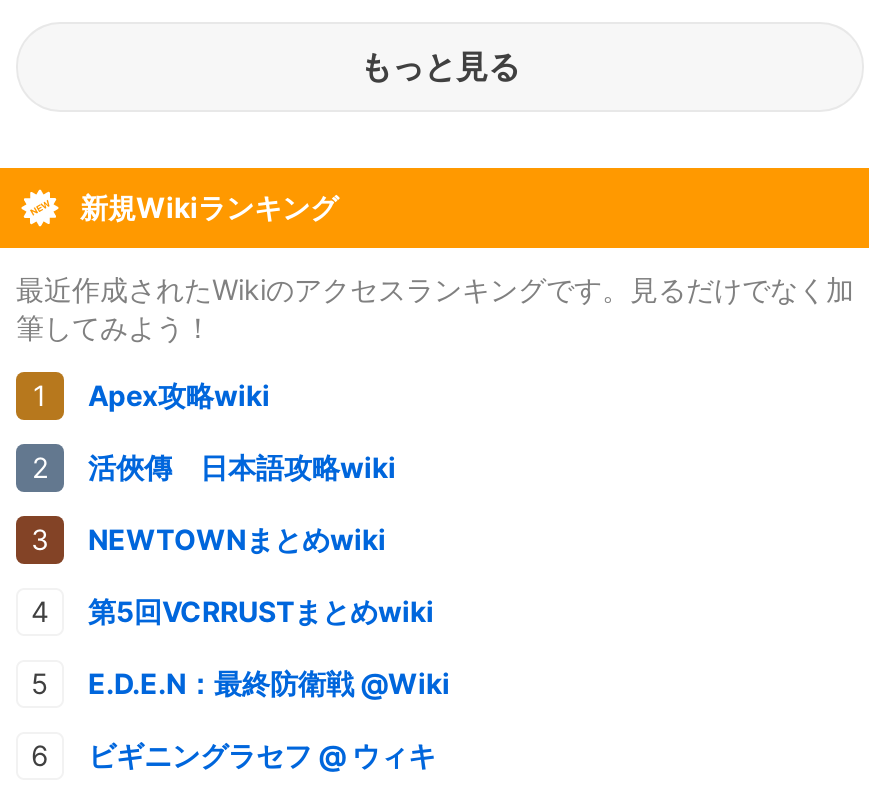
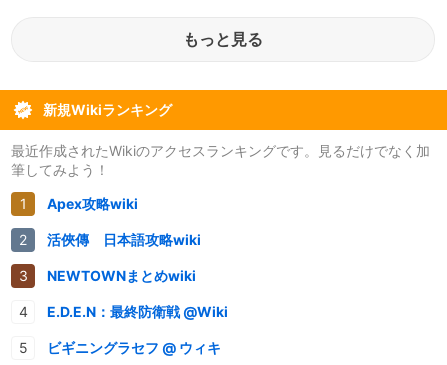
[88,593,434,627] 第5回VCRRUSTまとめwiki -> none

